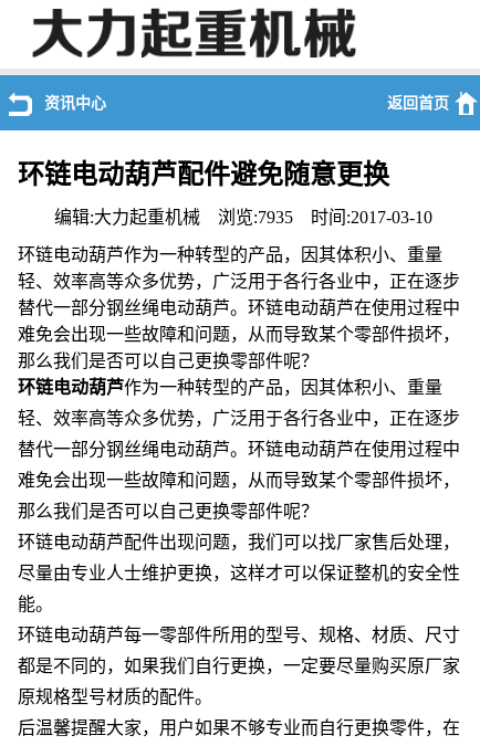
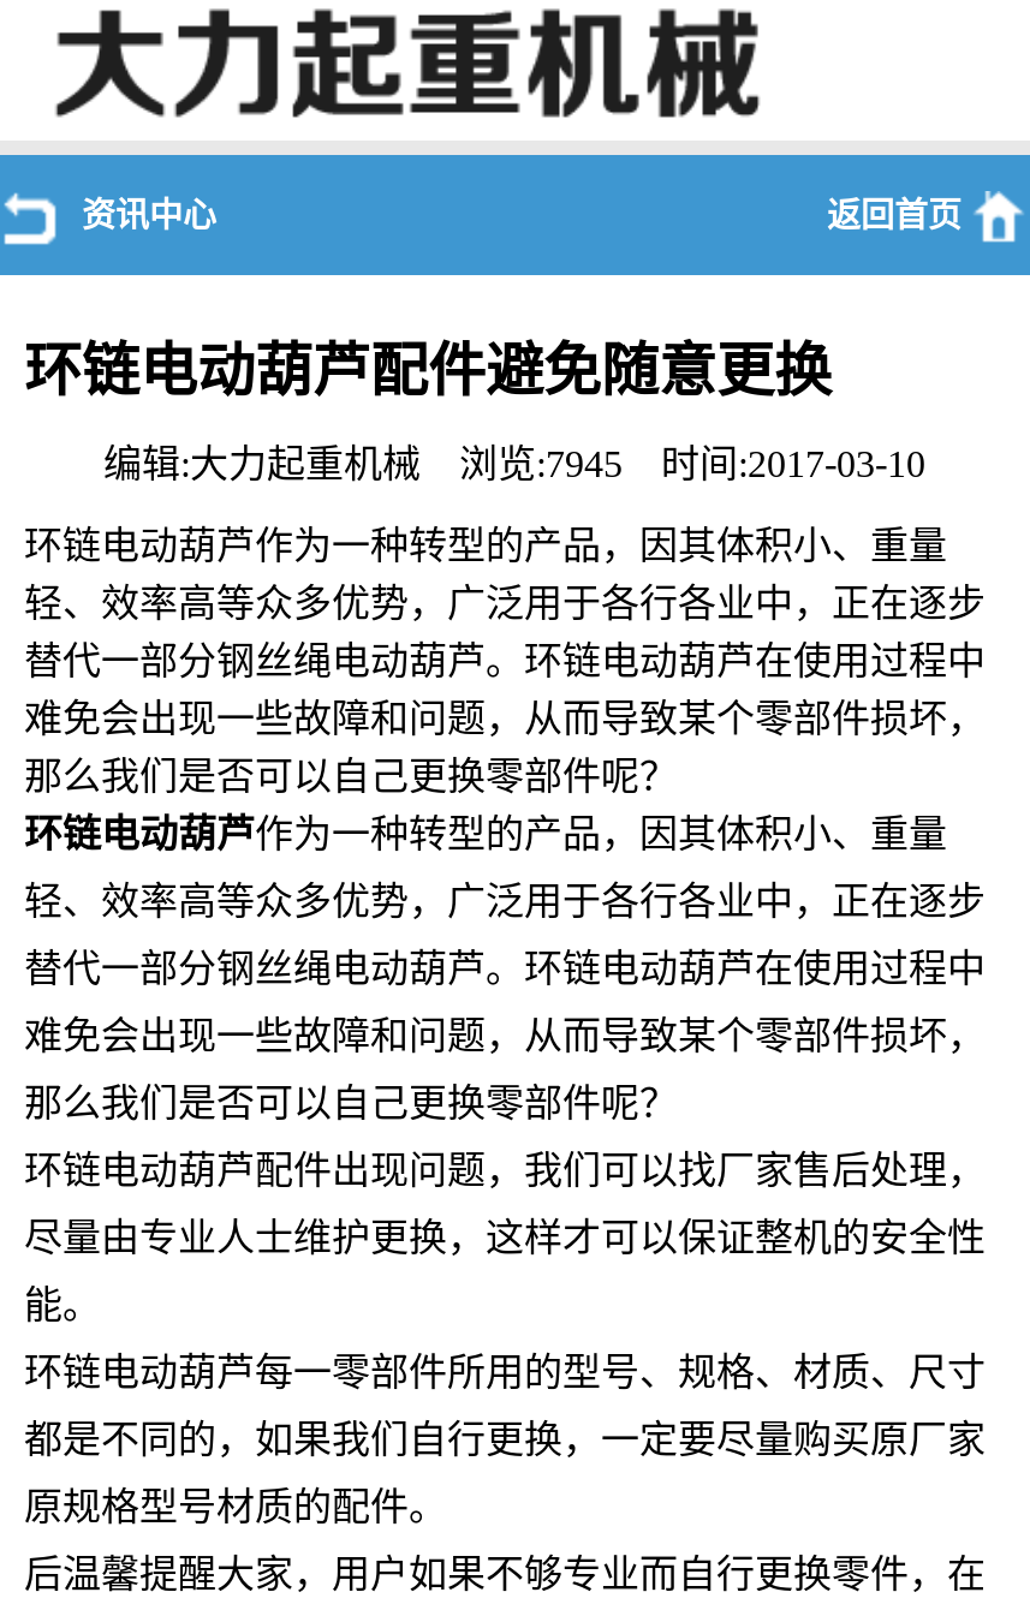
[54,208,432,226] 编辑:大力起重机械 浏览:7935 时间:2017-03-10 -> [103,443,925,484] 编辑:大力起重机械 浏览:7945 时间:2017-03-10

